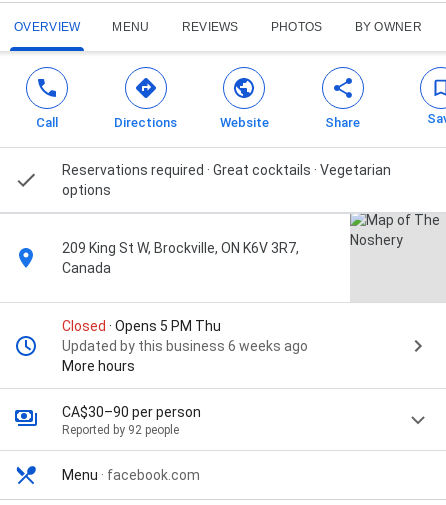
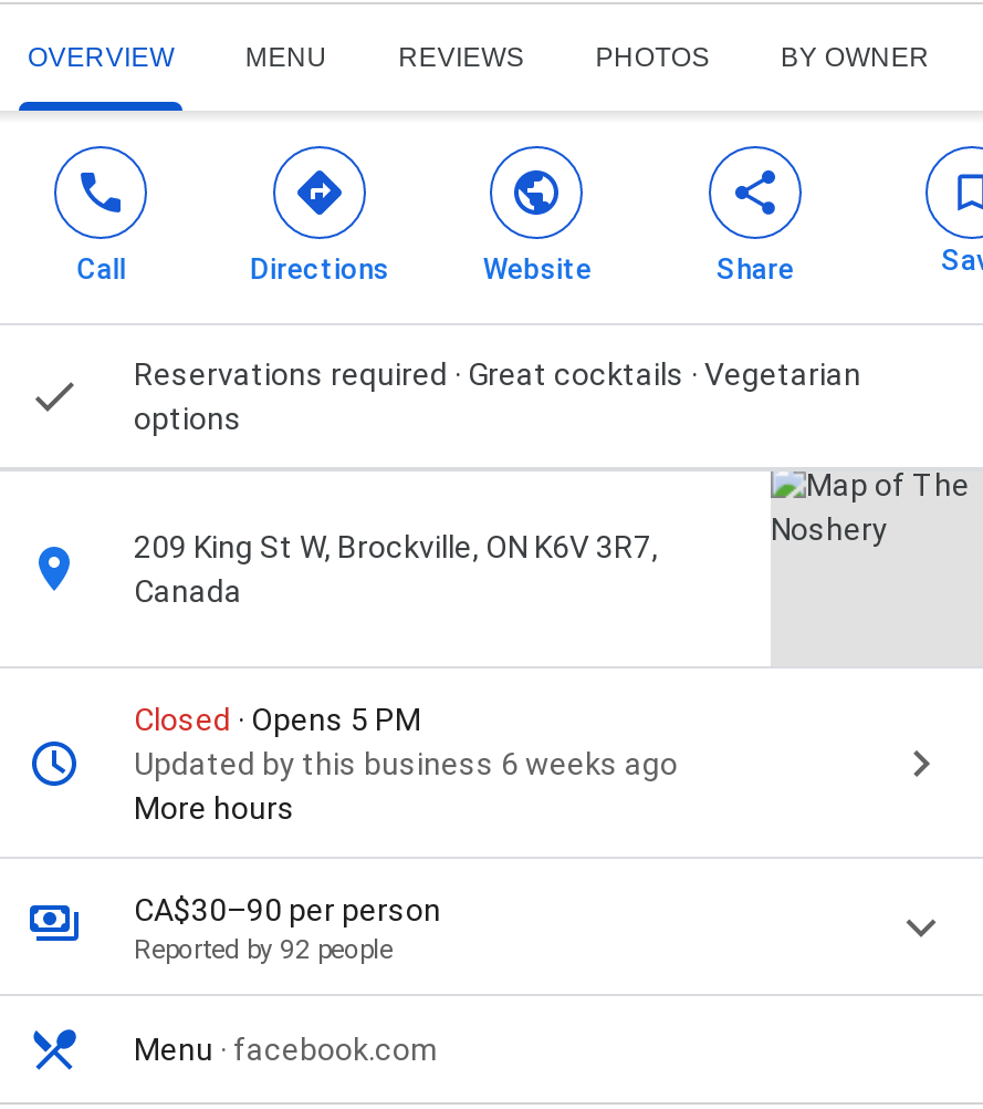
[62,318,221,334] Closed · Opens 5 PM Thu -> [134,702,421,738] Closed · Opens 5 PM

